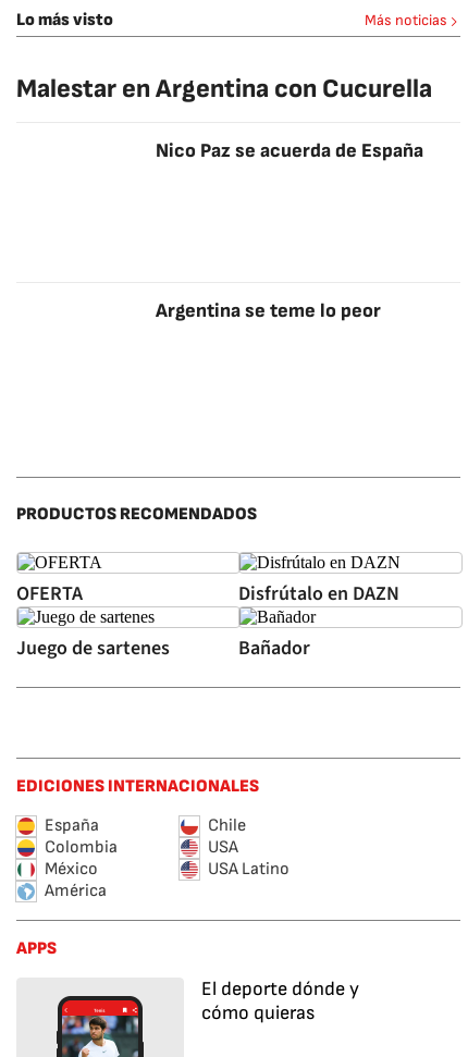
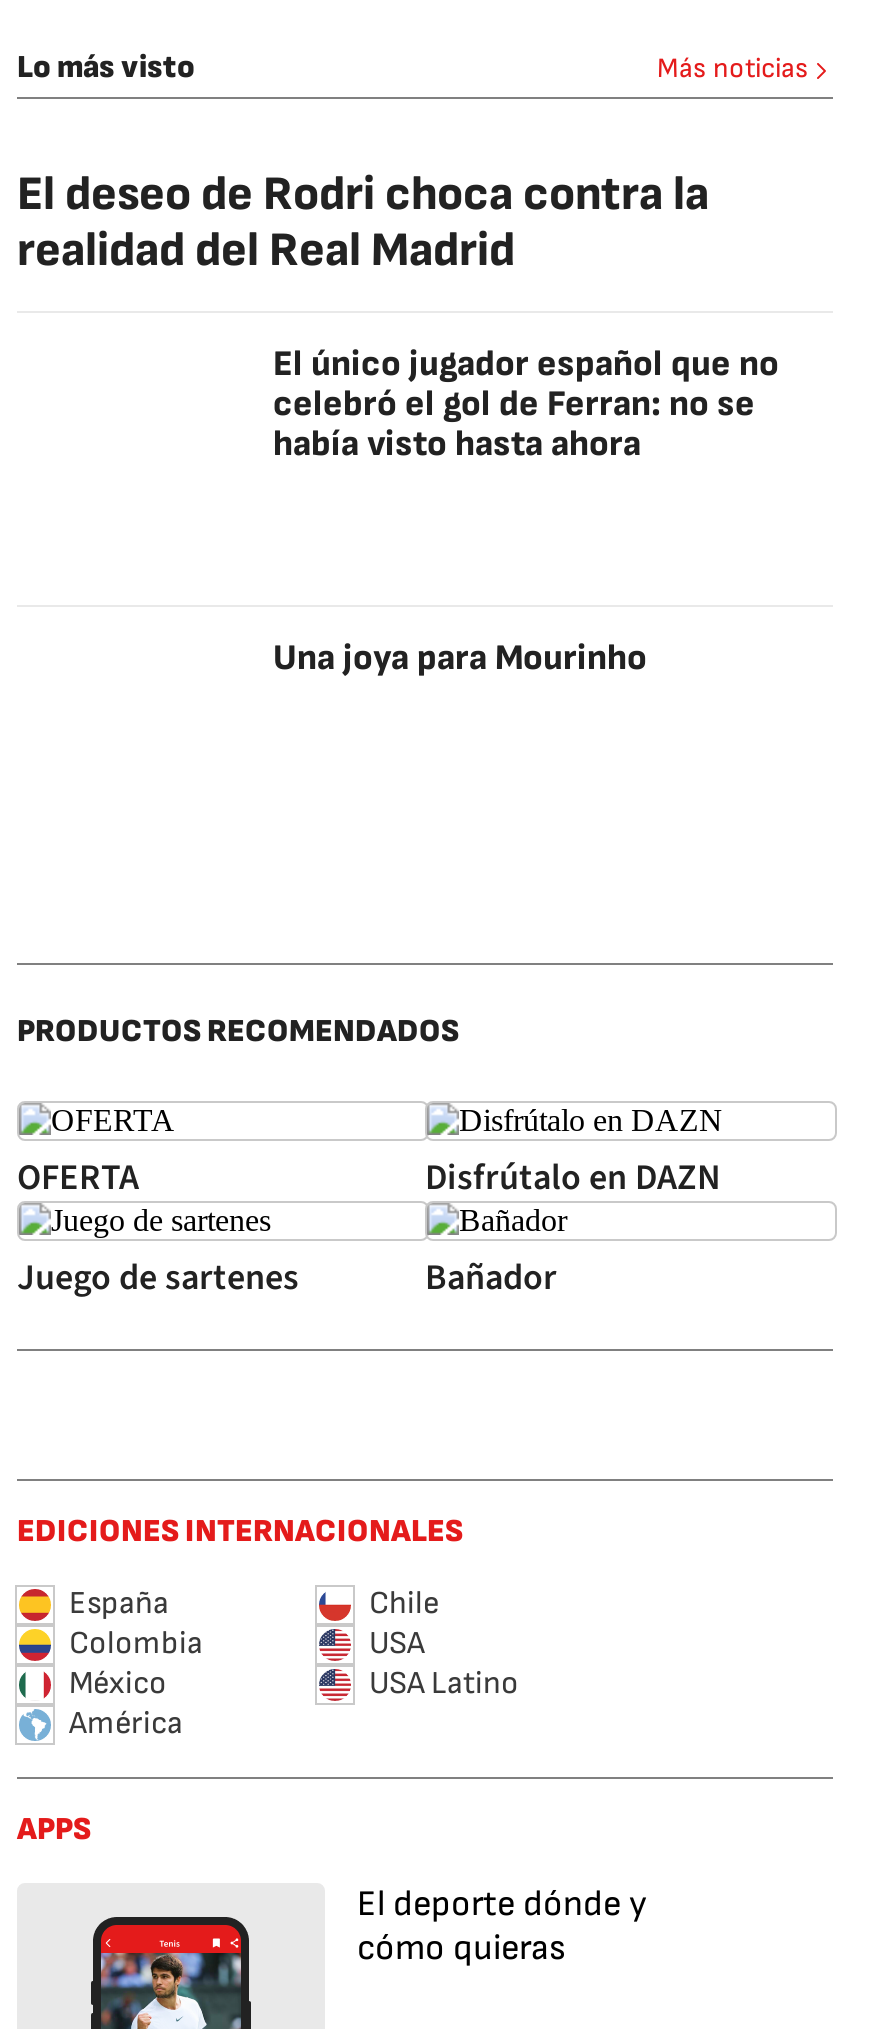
[16,73,432,105] Malestar en Argentina con Cucurella -> [17,165,709,279] El deseo de Rodri choca contra la | realidad del Real Madrid
[156,139,423,162] Nico Paz se acuerda de España -> [273,343,779,465] El único jugador español que no | celebró el gol de Ferran: no se | había visto hasta ahora
[156,299,381,322] Argentina se teme lo peor -> [273,637,647,679] Una joya para Mourinho

